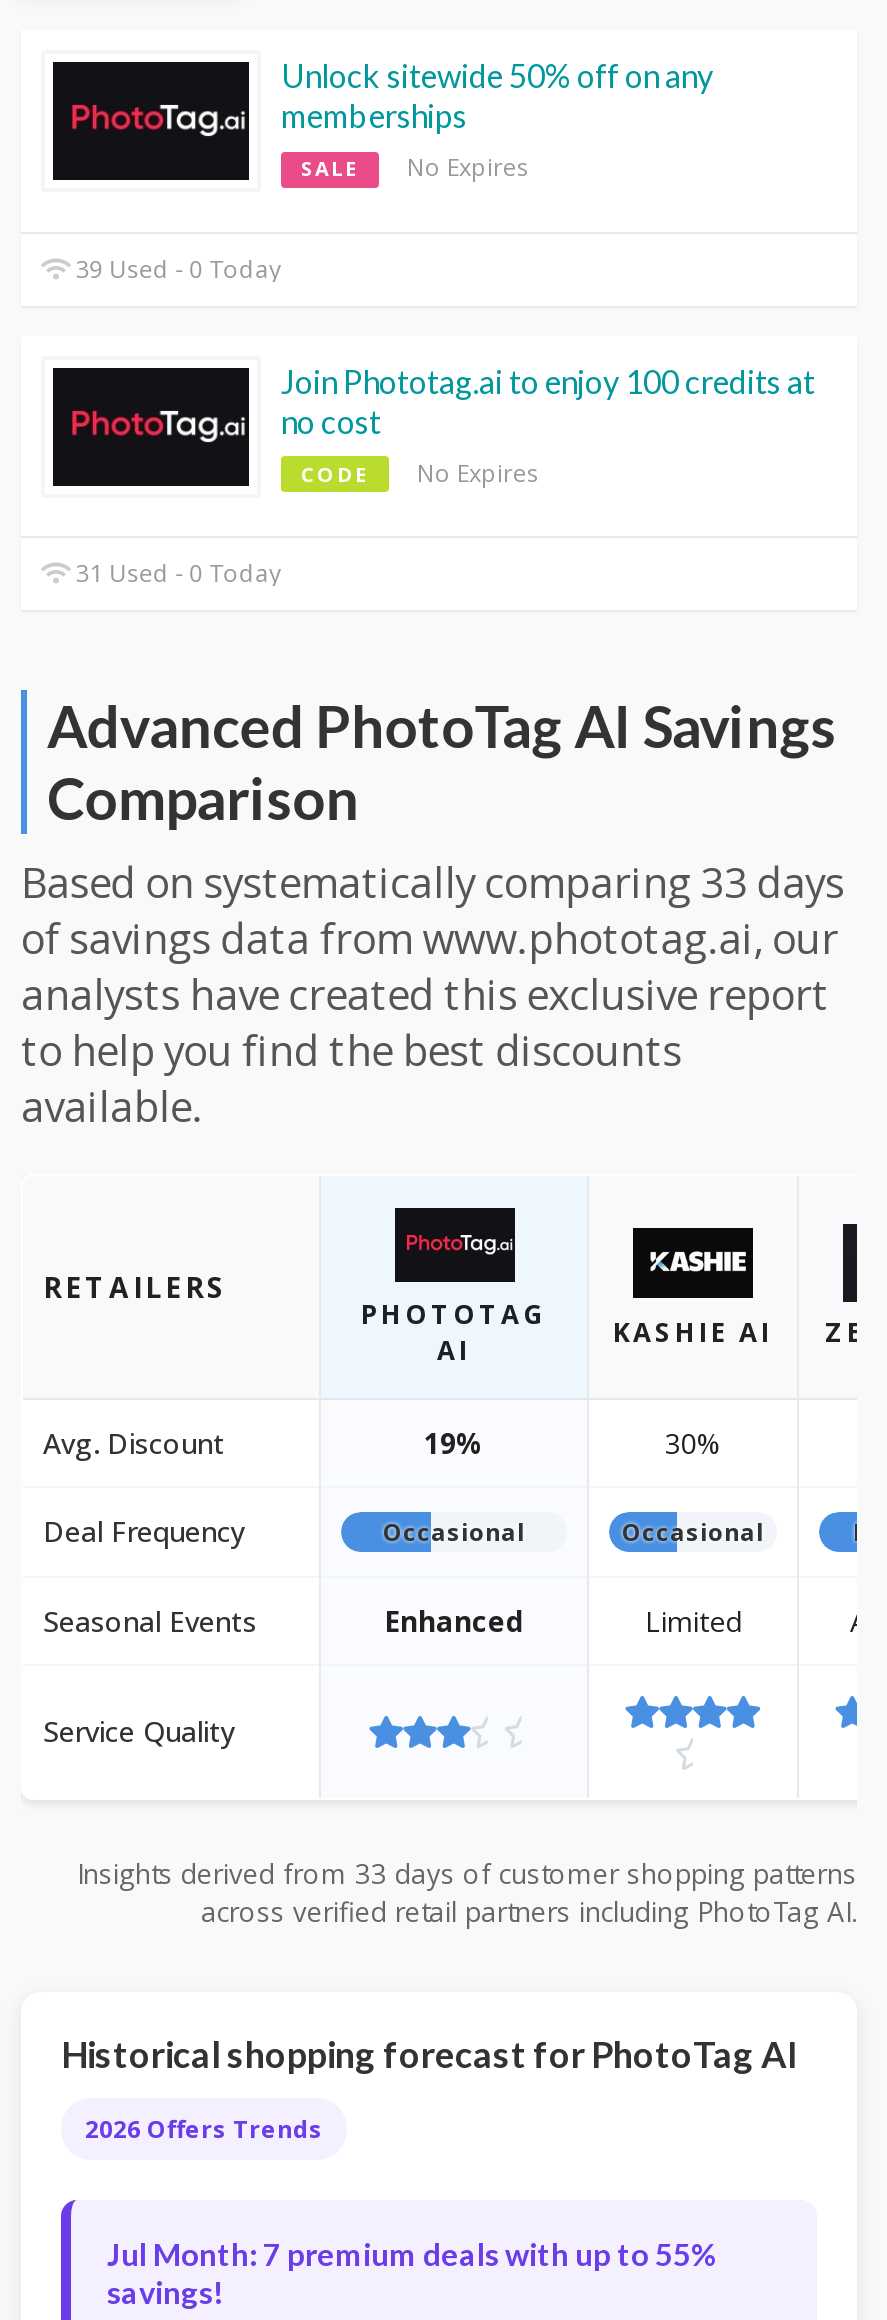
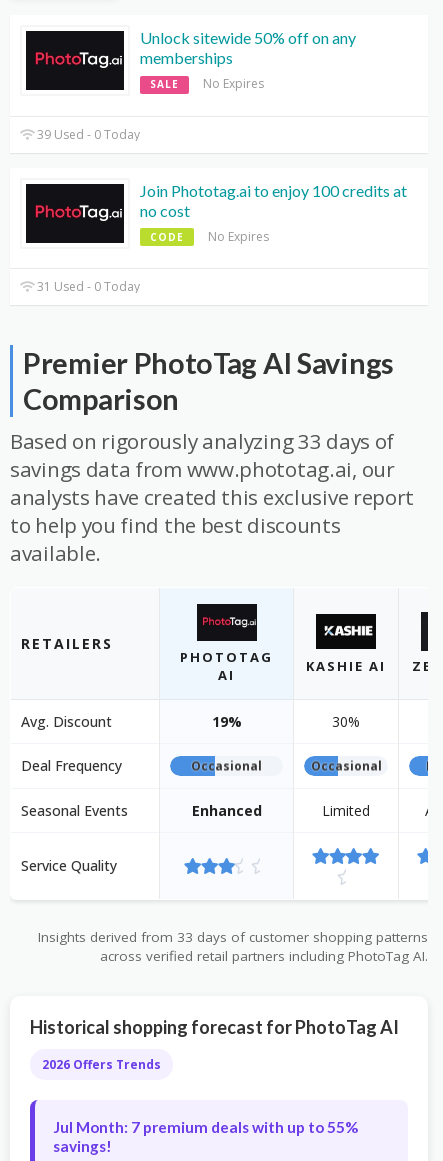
[47,691,836,759] Advanced PhotoTag AI Savings -> [23,346,394,380] Premier PhotoTag AI Savings
[21,853,844,965] Based on systematically comparing 33 days | of savings data from www.phototag.ai, our -> [10,427,395,483] Based on rigorously analyzing 33 days of | savings data from www.phototag.ai, our

